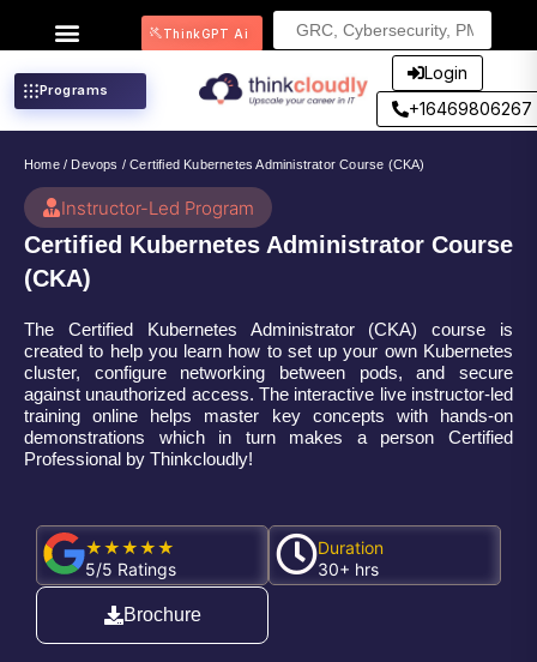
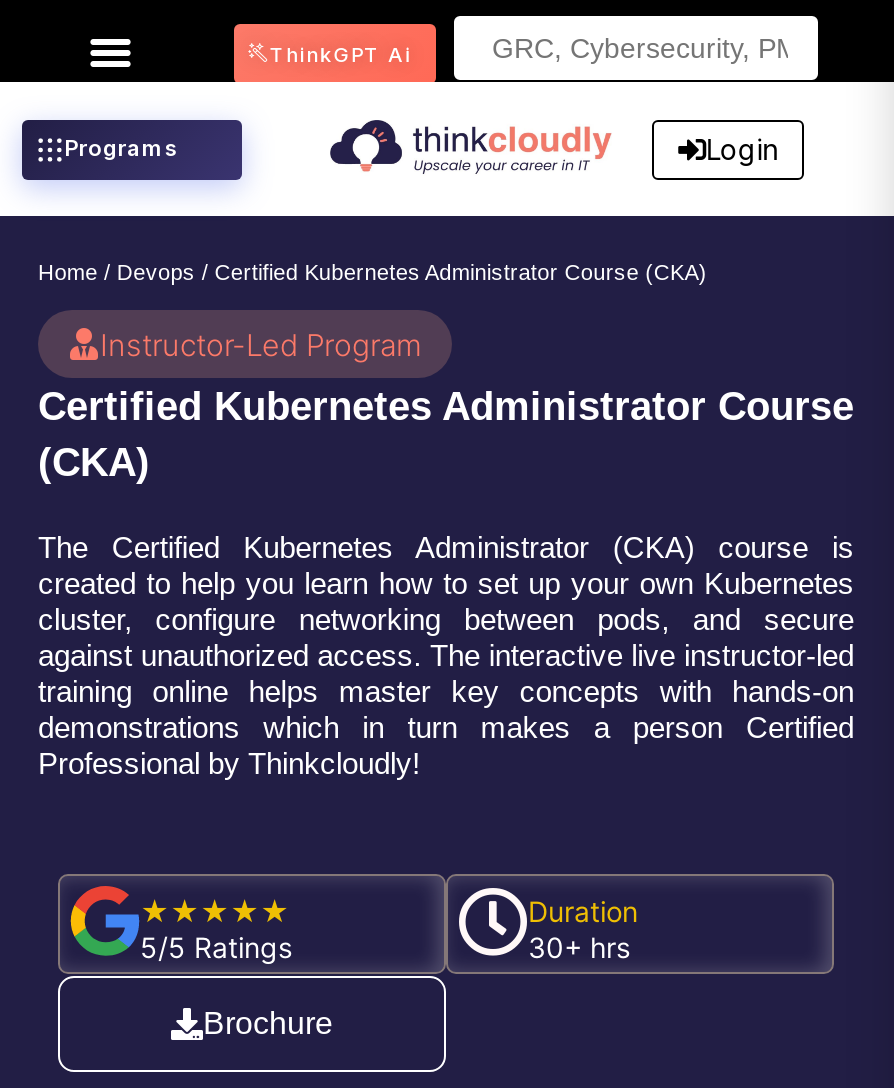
[408,98,532,118] +16469806267 -> none

